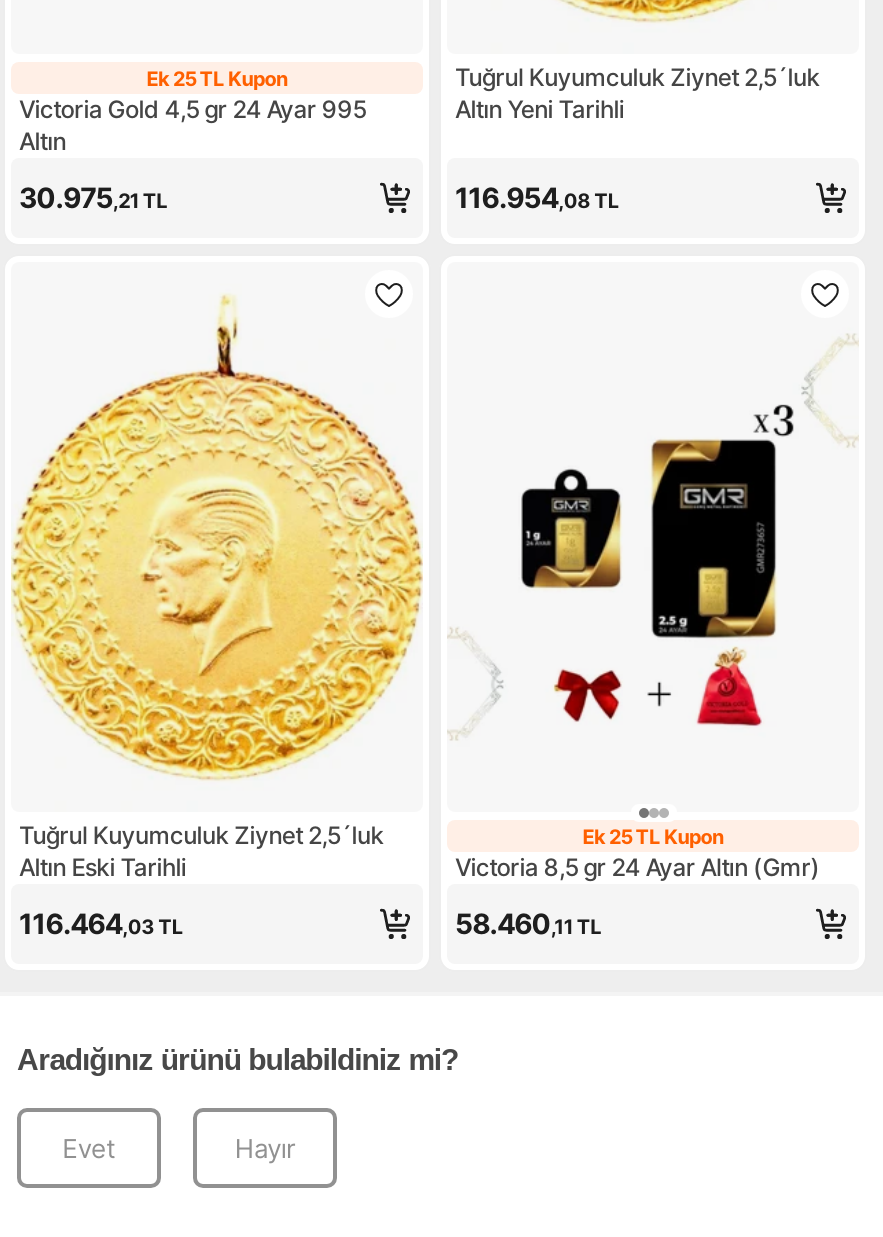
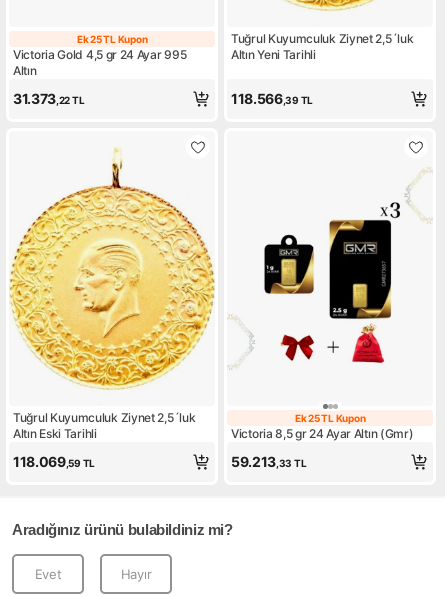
[19,180,168,214] 30.975,21 TL -> [13,90,84,107] 31.373,22 TL
[455,180,619,214] 116.954,08 TL -> [231,90,313,107] 118.566,39 TL
[19,905,183,939] 116.464,03 TL -> [13,453,95,470] 118.069,59 TL
[455,905,602,939] 58.460,11 TL -> [231,453,306,470] 59.213,33 TL

